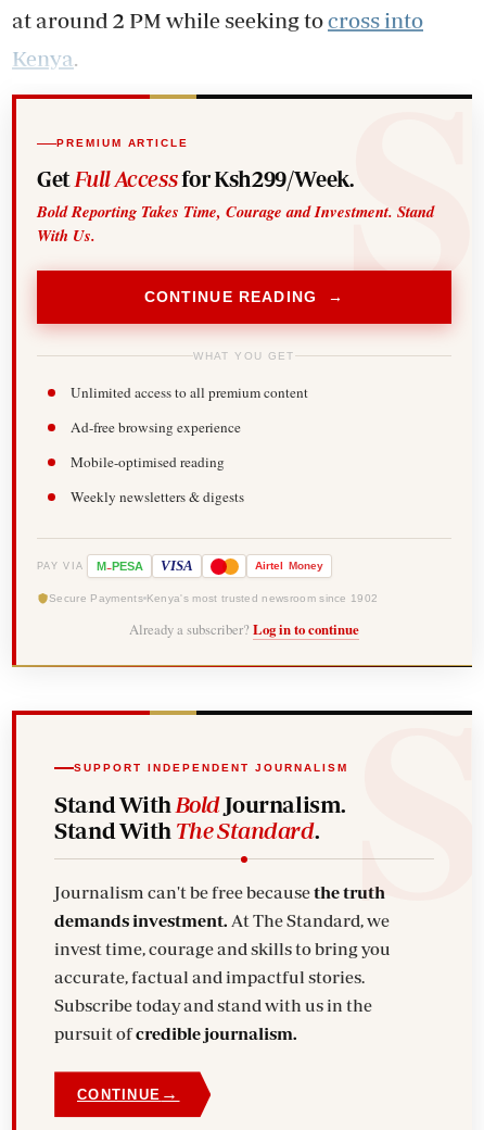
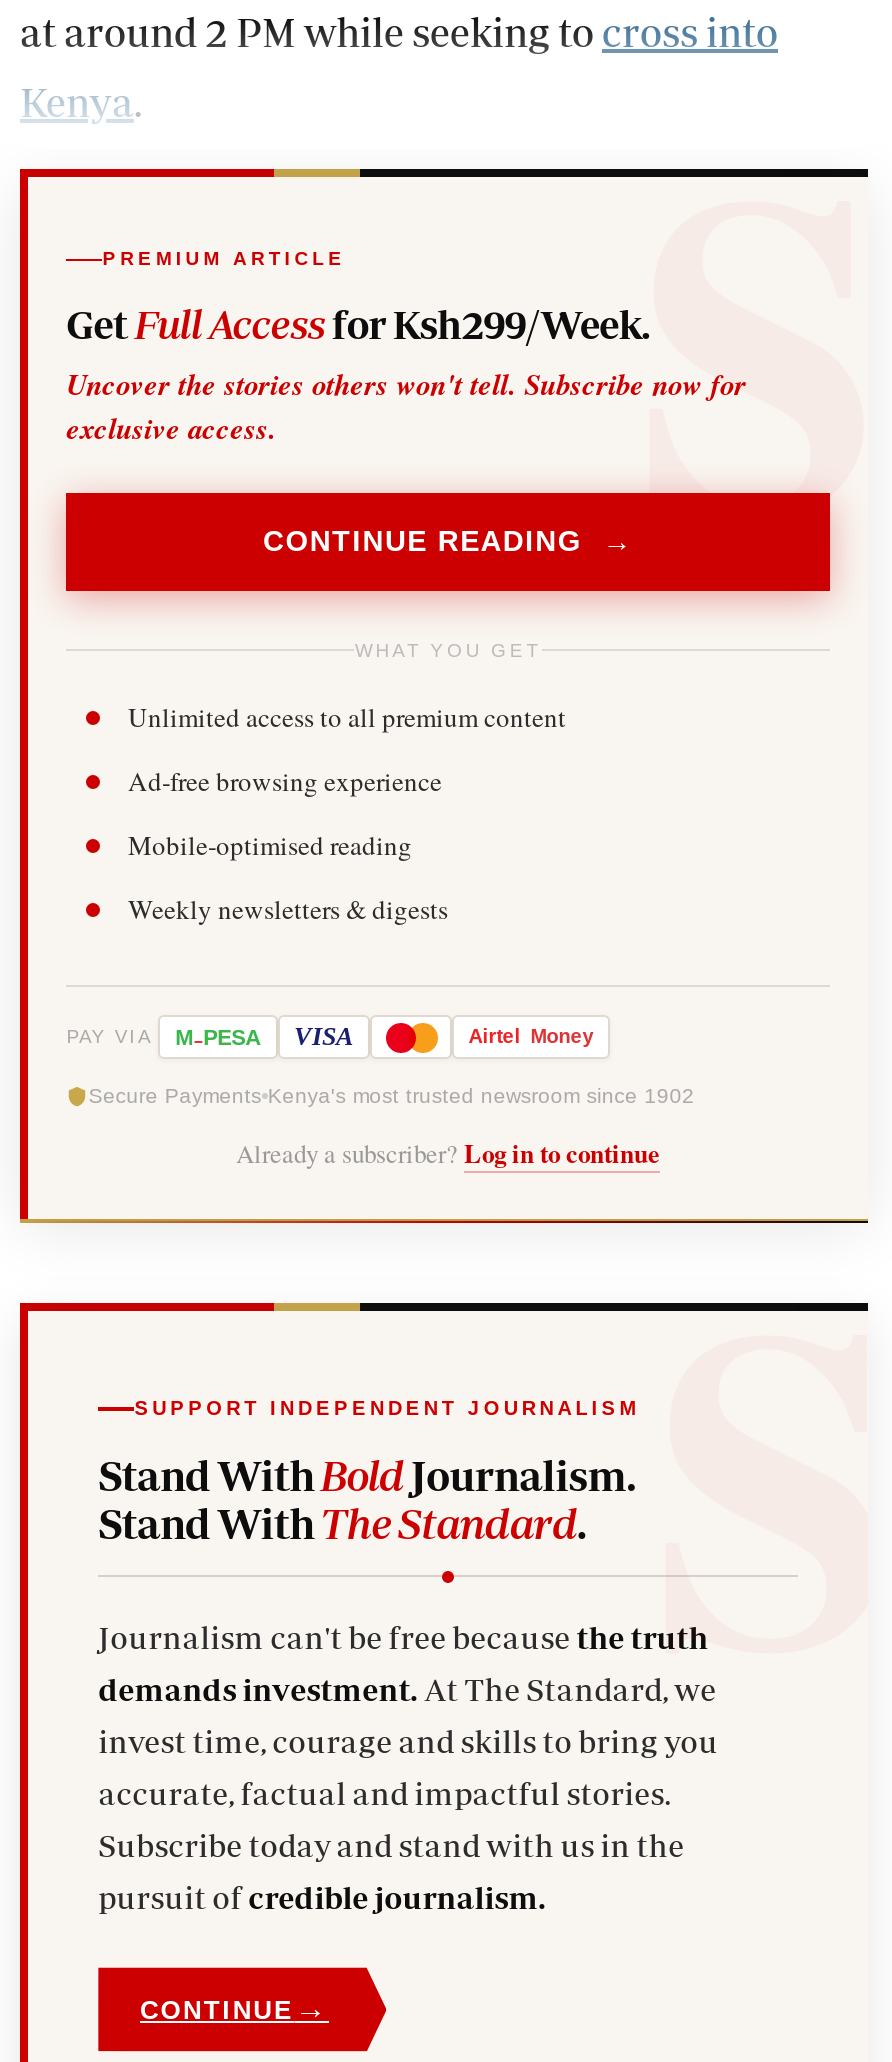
[37,200,434,246] Bold Reporting Takes Time, Courage and Investment. Stand | With Us. -> [66,363,746,449] Uncover the stories others won't tell. Subscribe now for | exclusive access.

